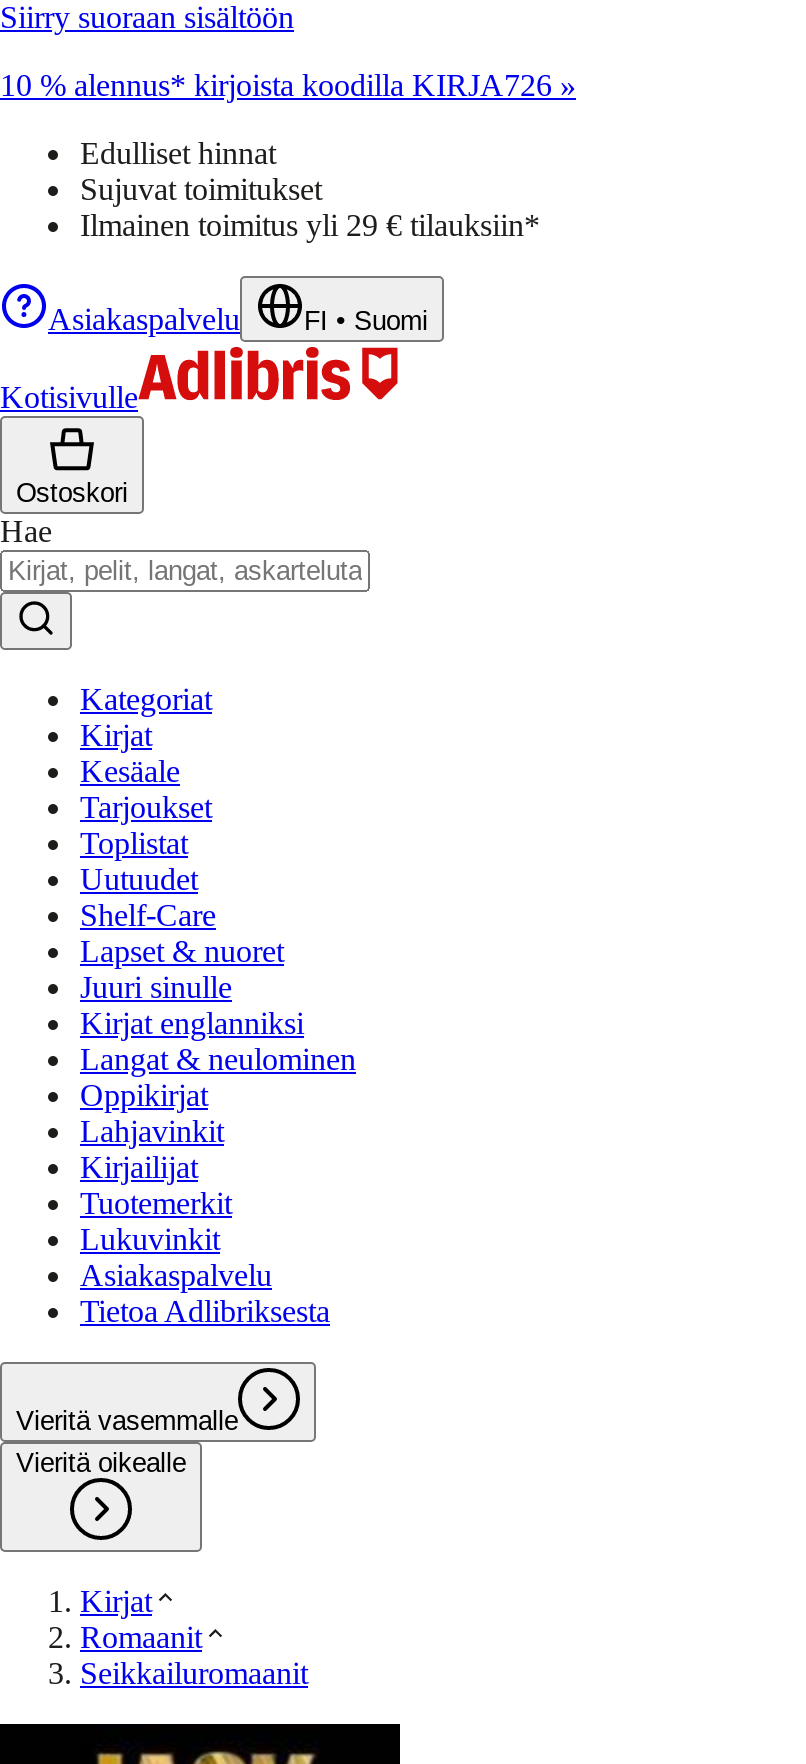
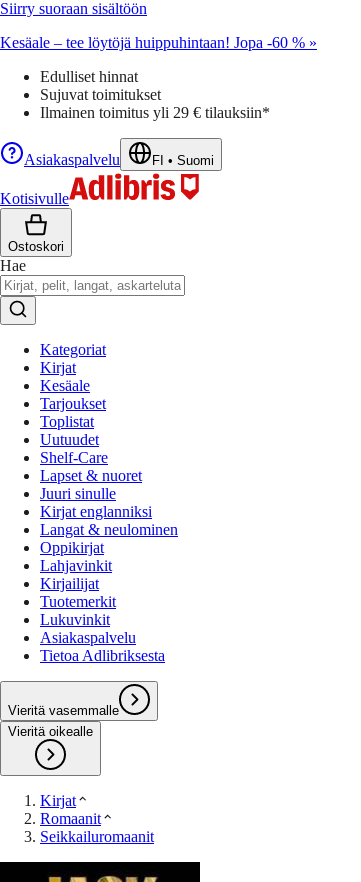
[0,68,576,102] 10 % alennus* kirjoista koodilla KIRJA726 » -> [0,34,317,51] Kesäale – tee löytöjä huippuhintaan! Jopa -60 % »

